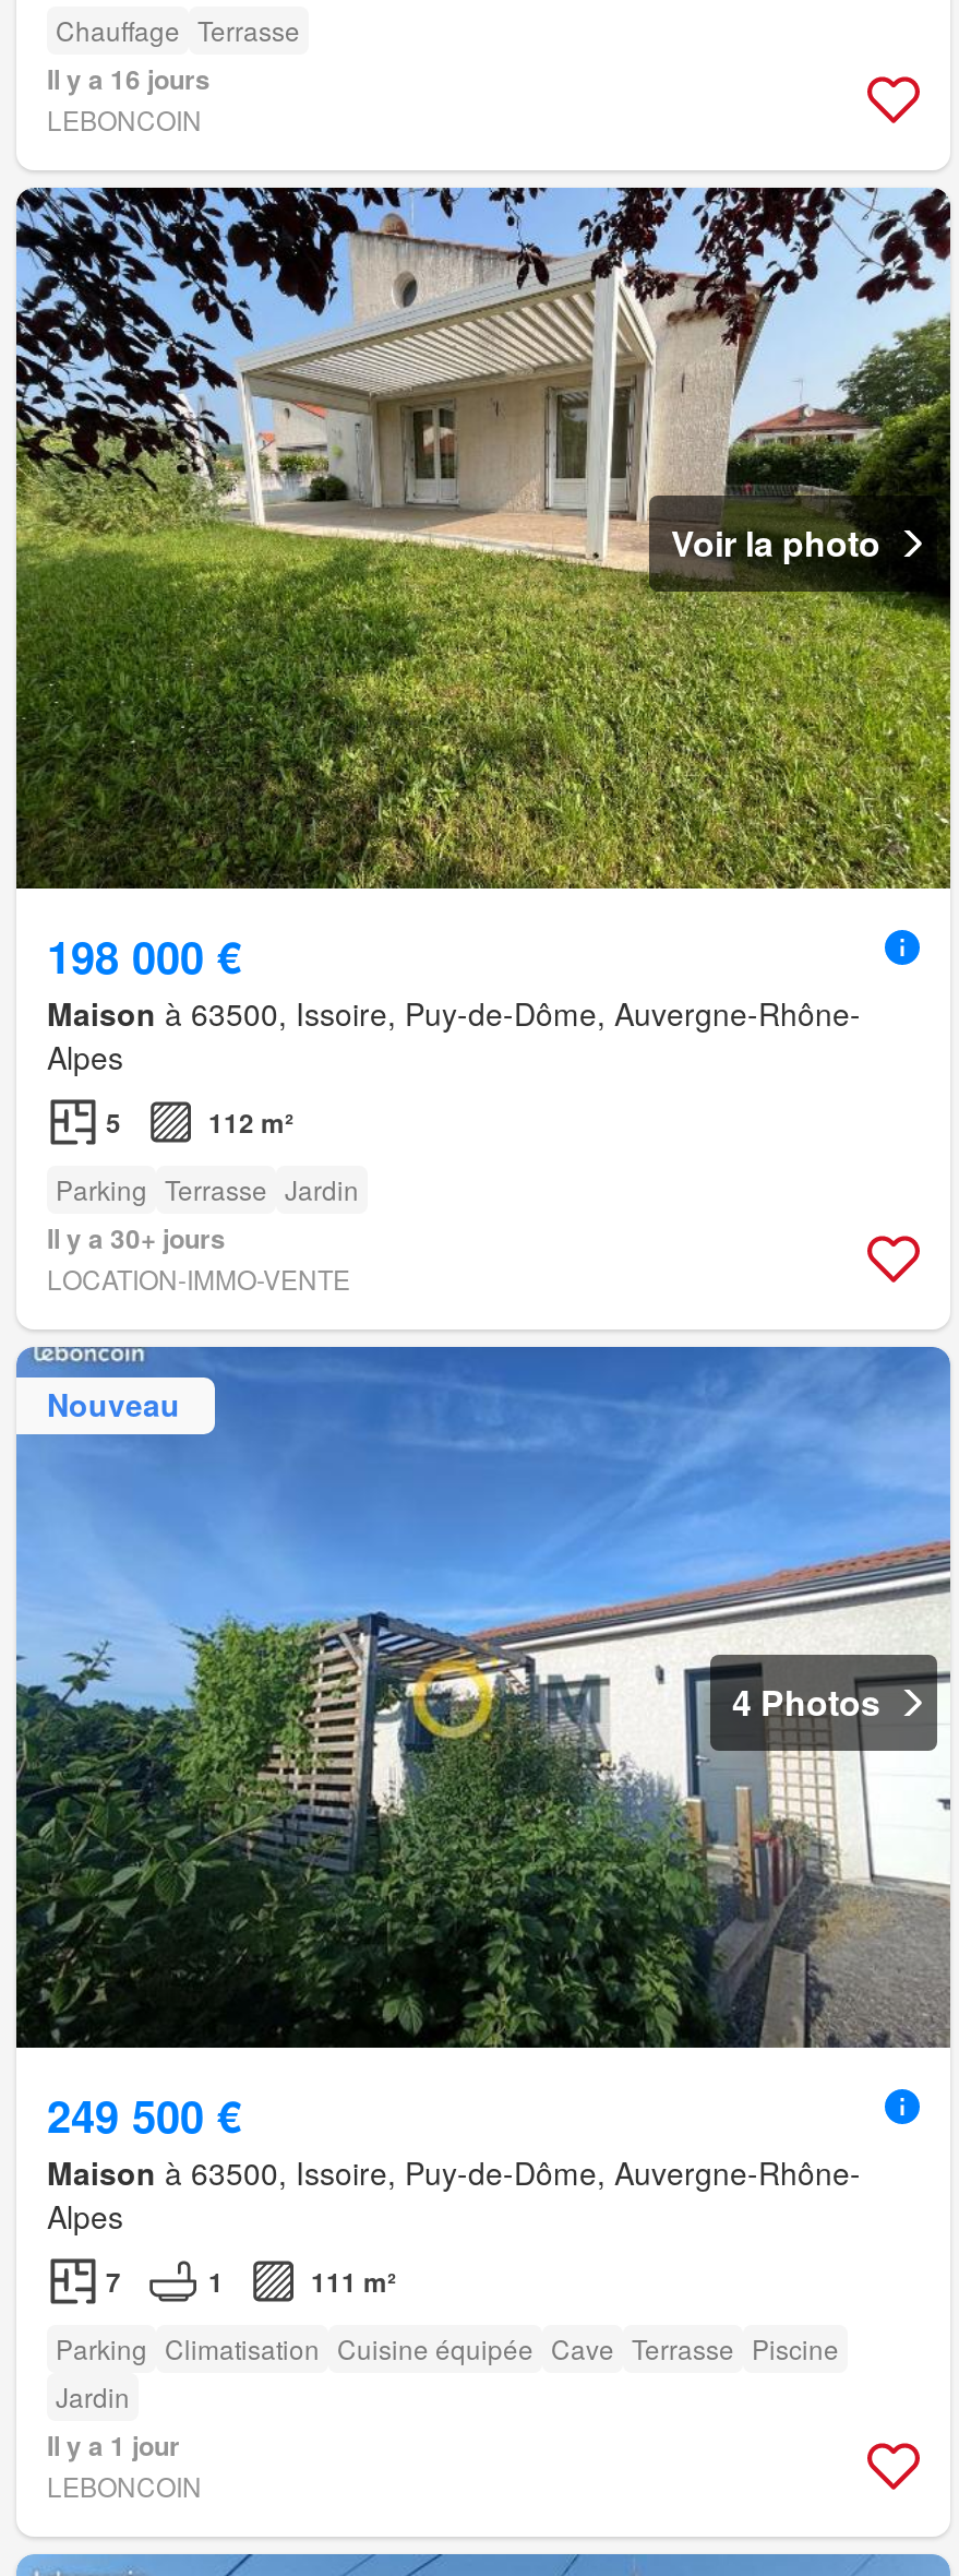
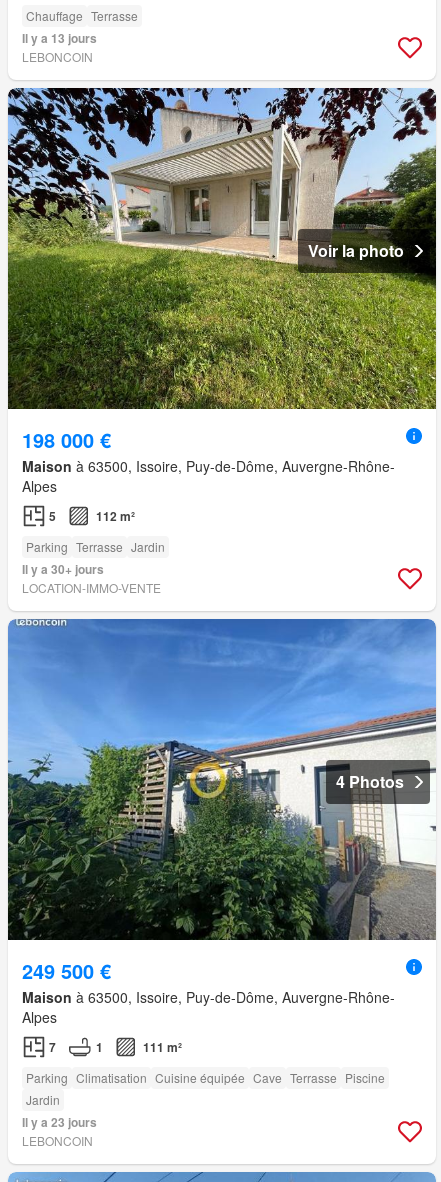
[47,59,211,98] Il y a 16 jours -> [22,29,97,47] Il y a 13 jours
[47,1383,180,1426] Nouveau -> none
[47,2425,180,2464] Il y a 1 jour -> [22,1113,97,1131] Il y a 23 jours

